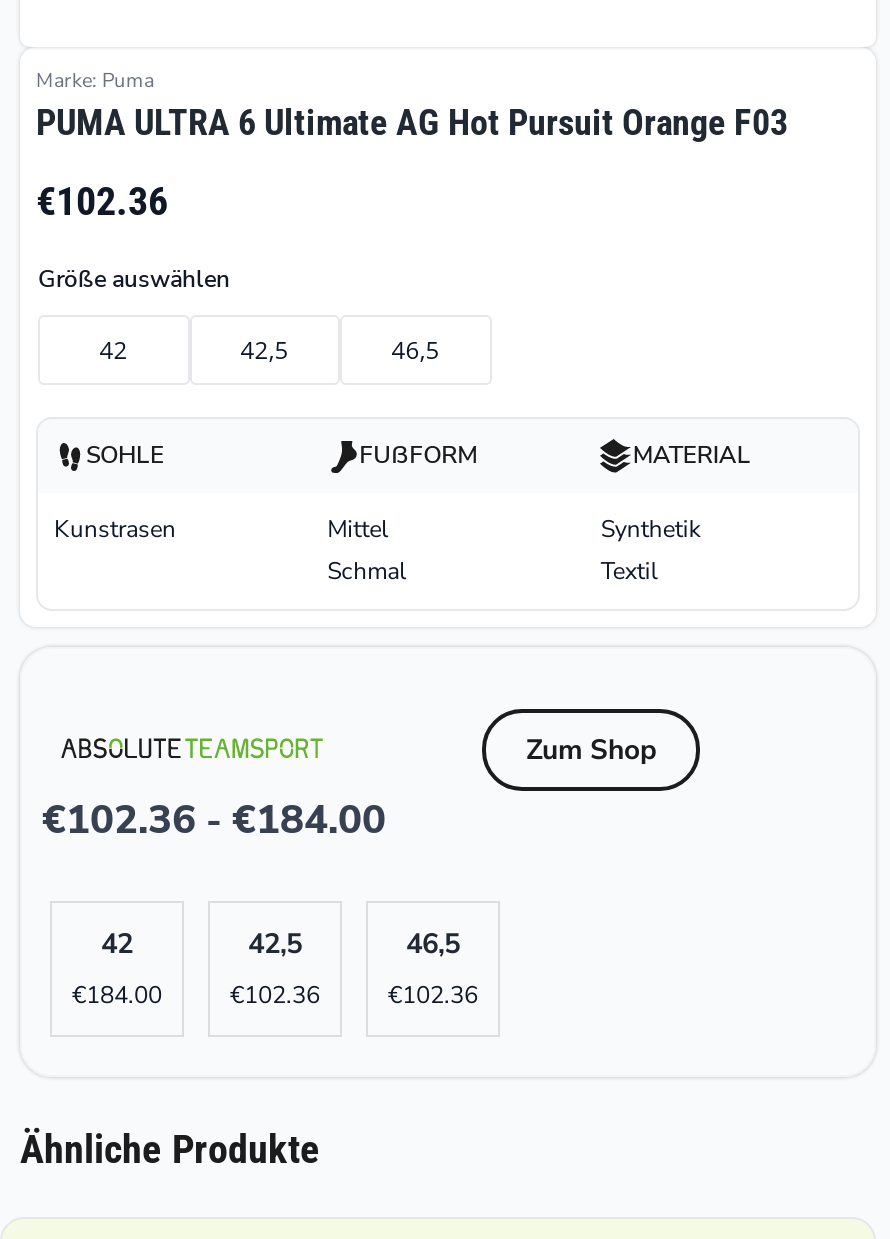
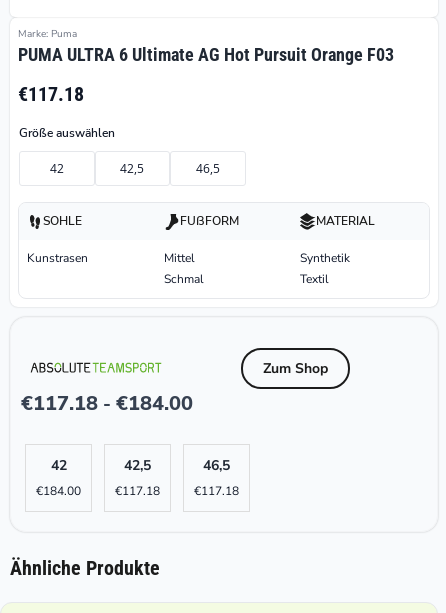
[36,177,168,225] €102.36 -> [18,82,84,106] €117.18
[42,793,386,847] €102.36 - €184.00 -> [21,390,193,417] €117.18 - €184.00
[230,979,320,1011] €102.36 -> [115,483,160,499] €117.18
[388,979,478,1011] €102.36 -> [194,483,239,499] €117.18

